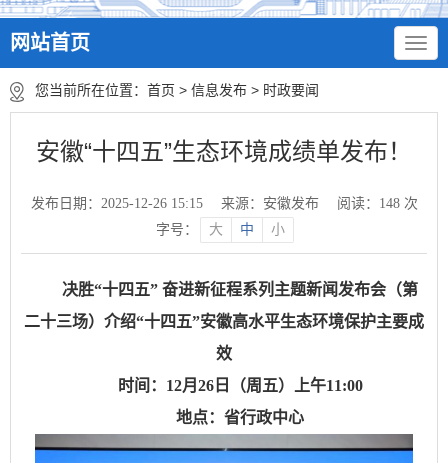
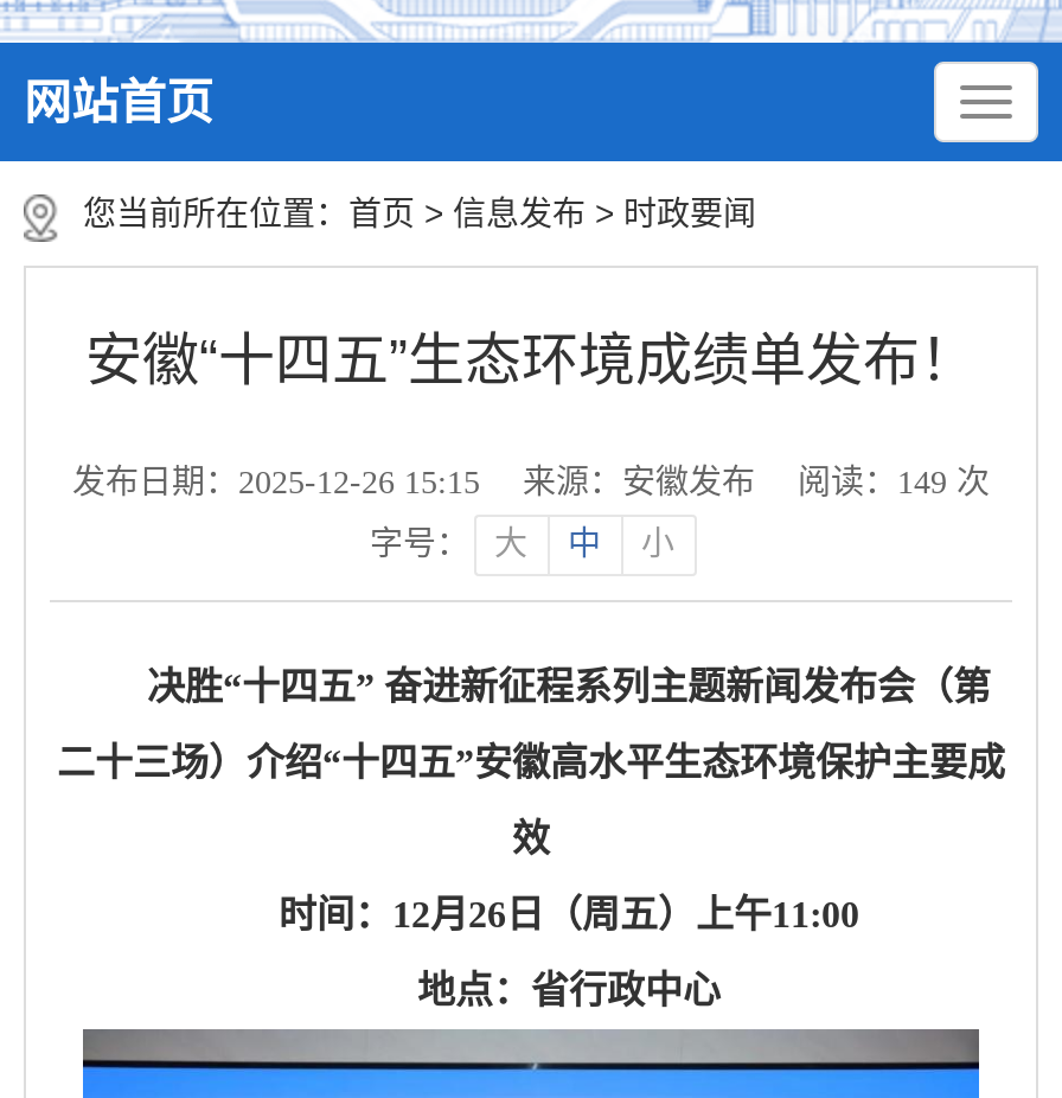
[30,196,417,211] 发布日期：2025-12-26 15:15 来源：安徽发布 阅读：148次 -> [72,465,990,500] 发布日期：2025-12-26 15:15 来源：安徽发布 阅读：149次

